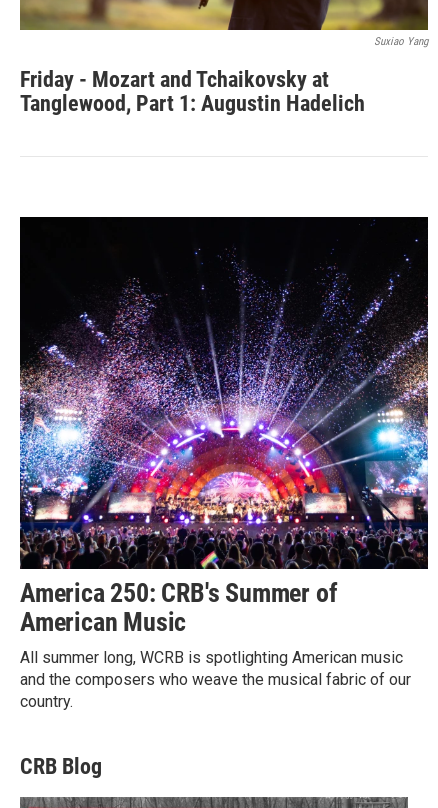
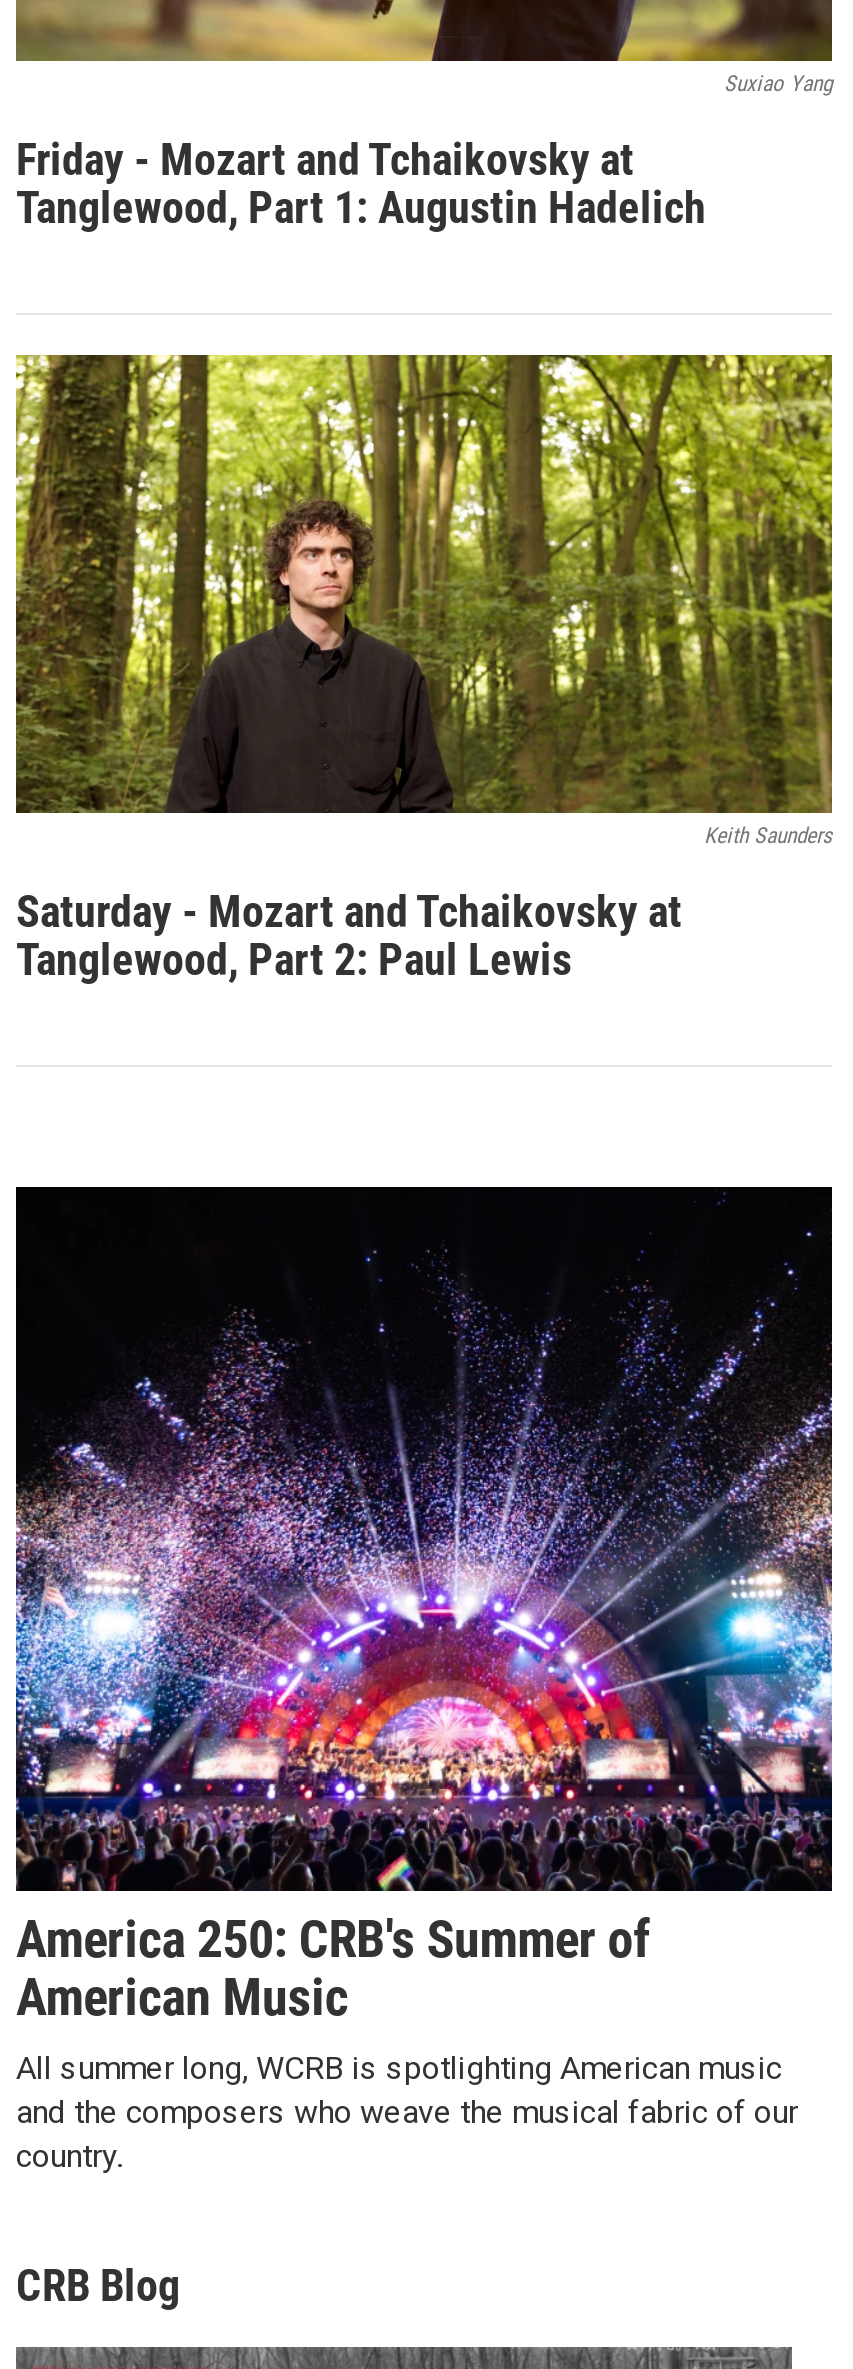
none -> [16,352,834,985] [image] | Keith Saunders | Saturday - Mozart and Tchaikovsky at | Tanglewood, Part 2: Paul Lewis

